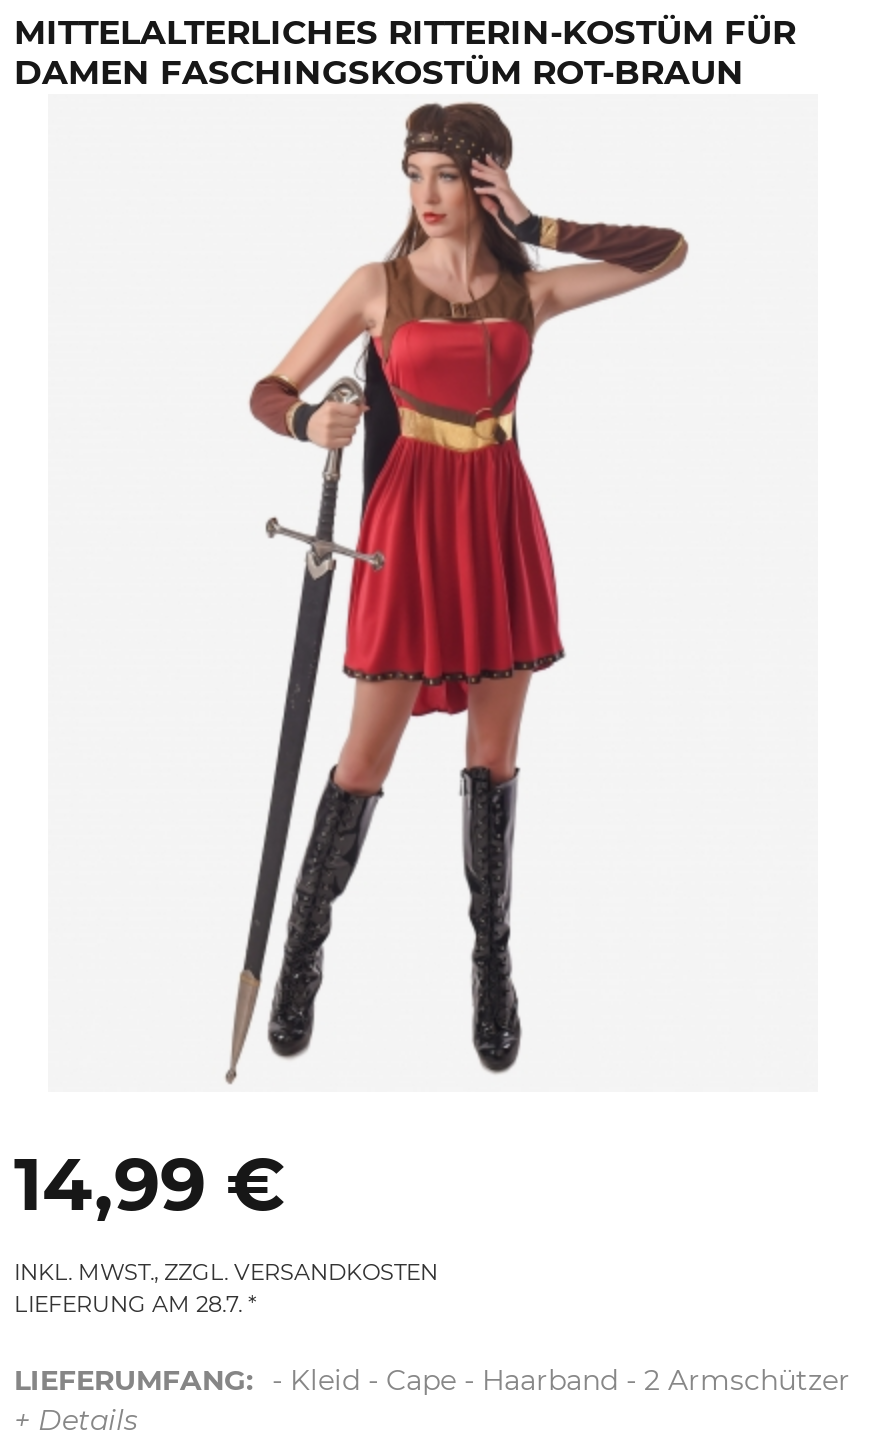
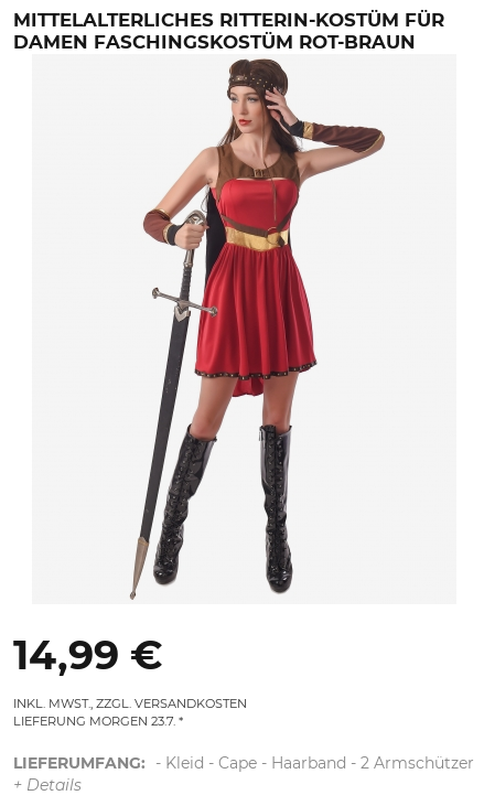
[14,1290,242,1318] LIEFERUNG AM 28.7. -> [13,713,175,729] LIEFERUNG MORGEN 23.7.

